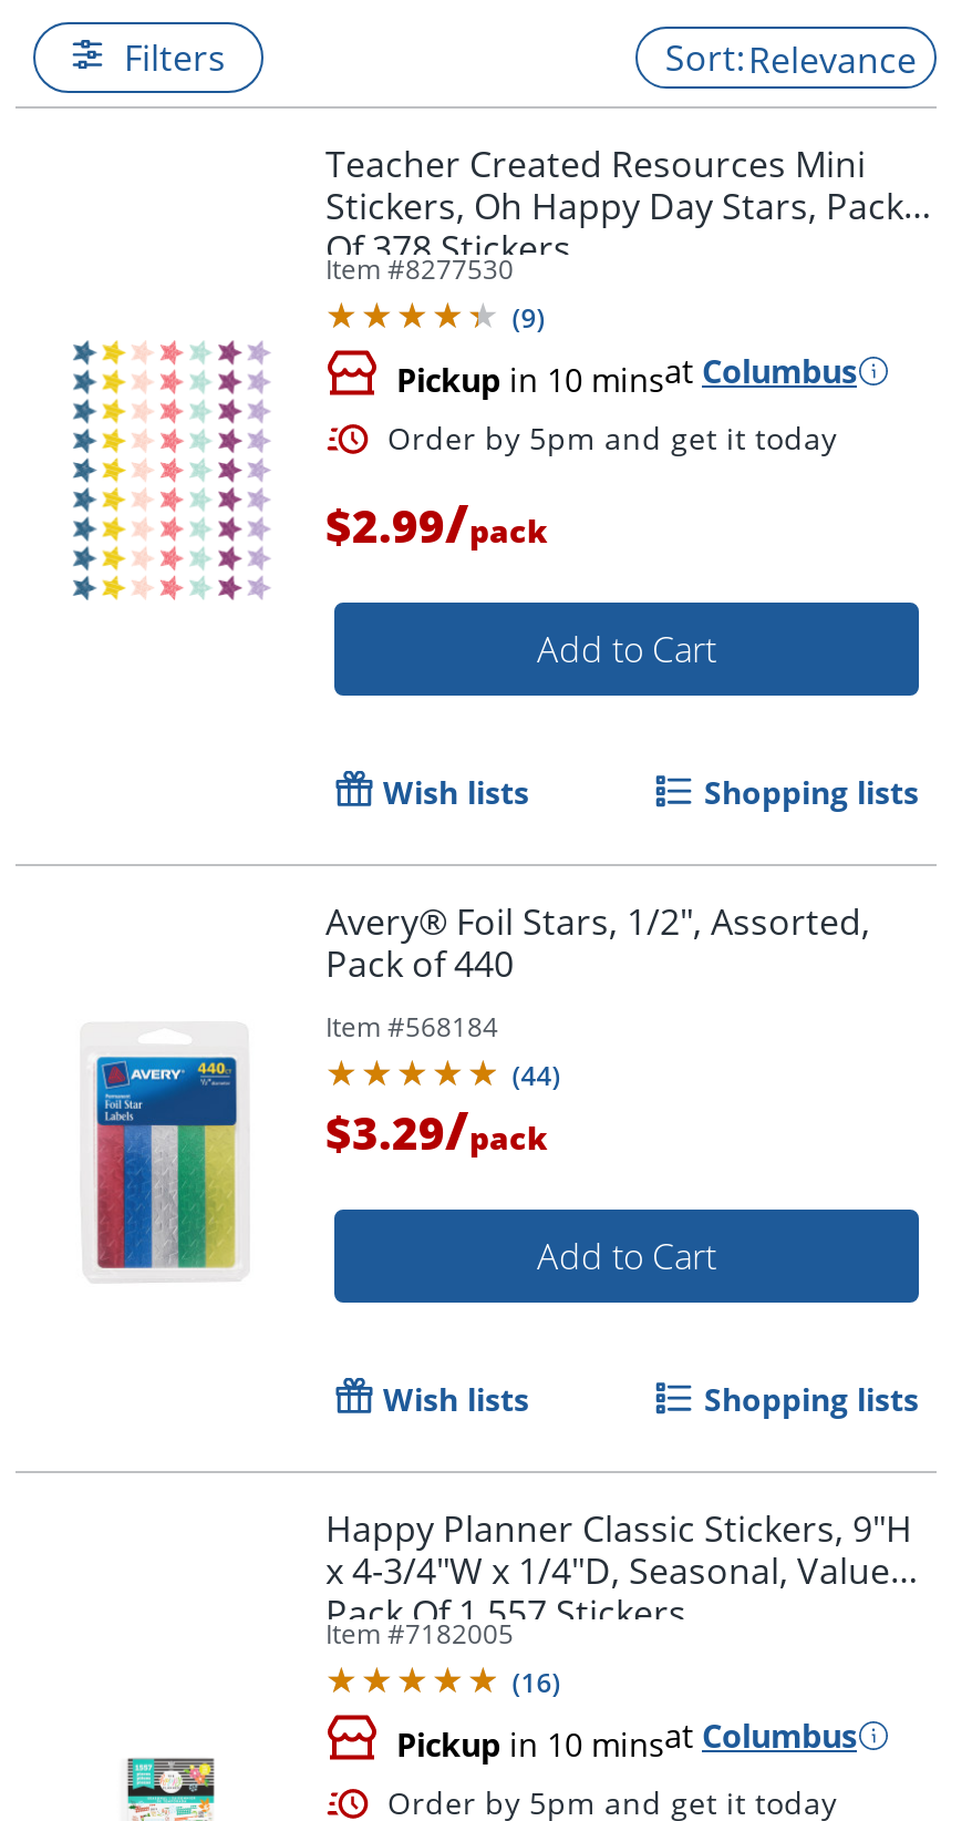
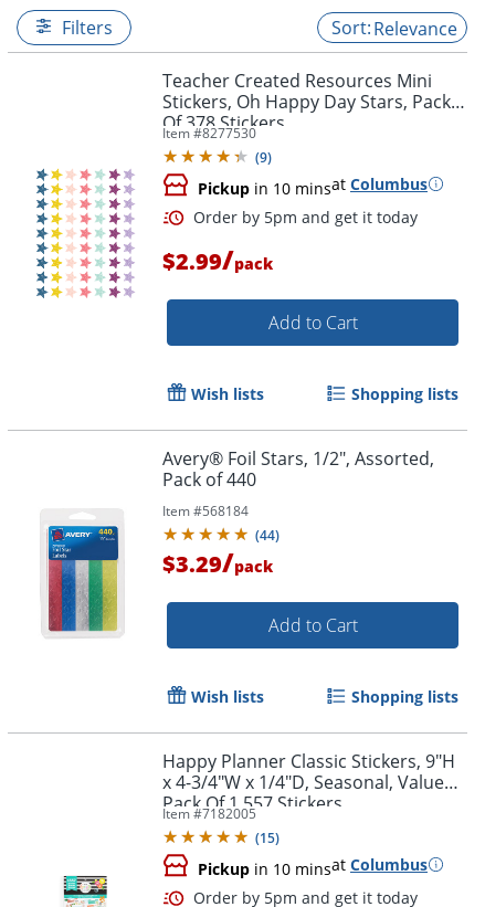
[512,1663,561,1701] (16) -> [255,828,280,847] (15)

